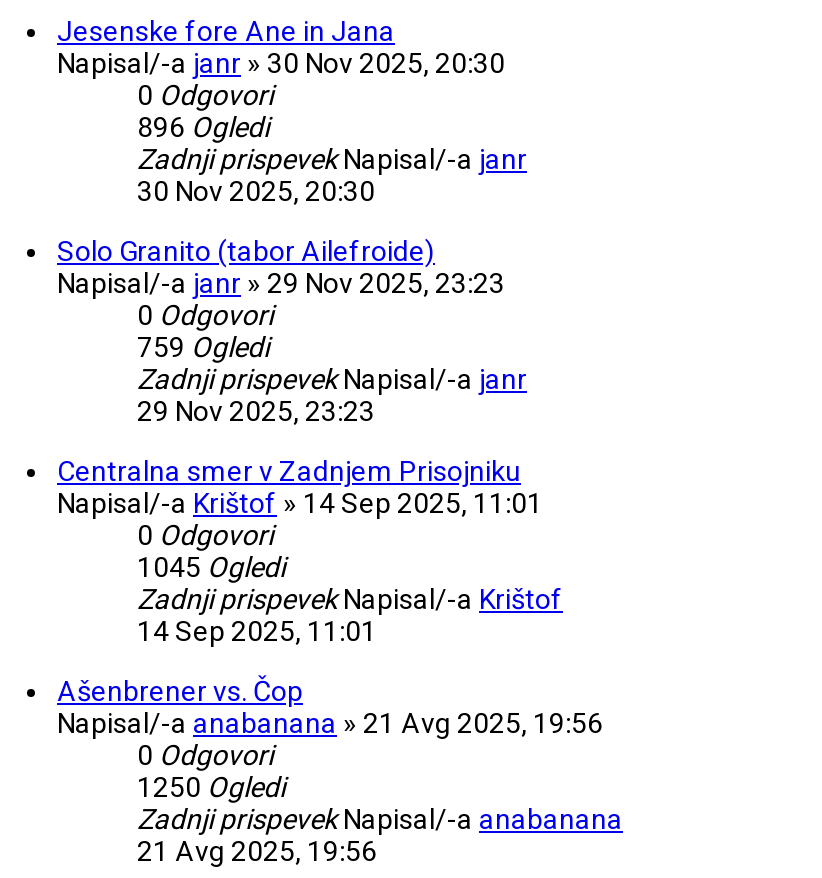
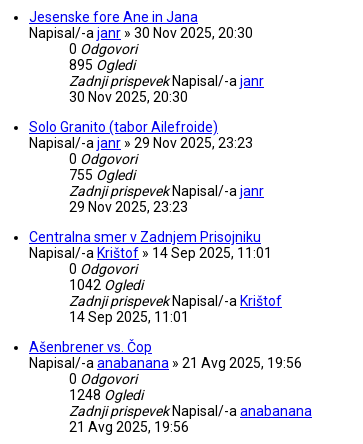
[137,111,269,143] 896 Ogledi -> [69,57,135,73] 895 Ogledi
[137,331,269,363] 759 Ogledi -> [69,167,135,183] 755 Ogledi
[137,551,285,583] 1045Ogledi -> [69,277,143,293] 1042Ogledi
[137,771,285,803] 1250Ogledi -> [69,387,143,403] 1248Ogledi

